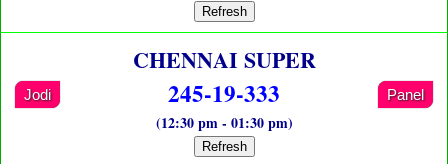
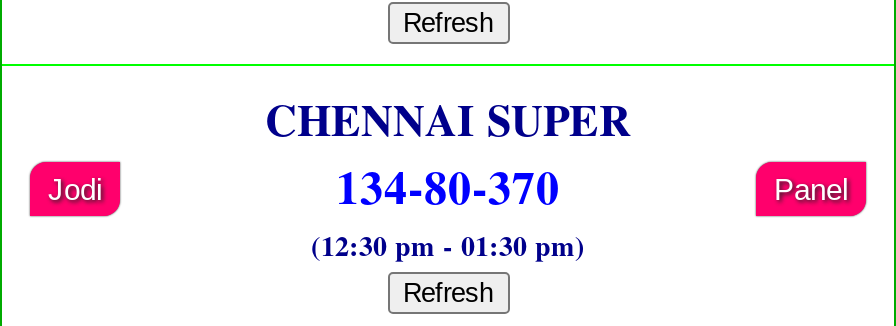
[168,76,280,110] 245-19-333 -> [336,152,560,220] 134-80-370

